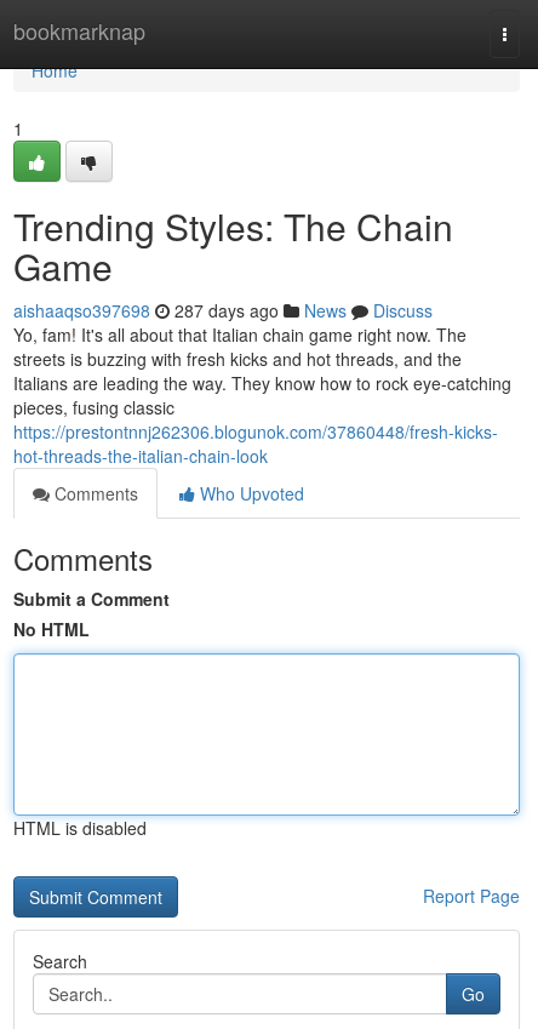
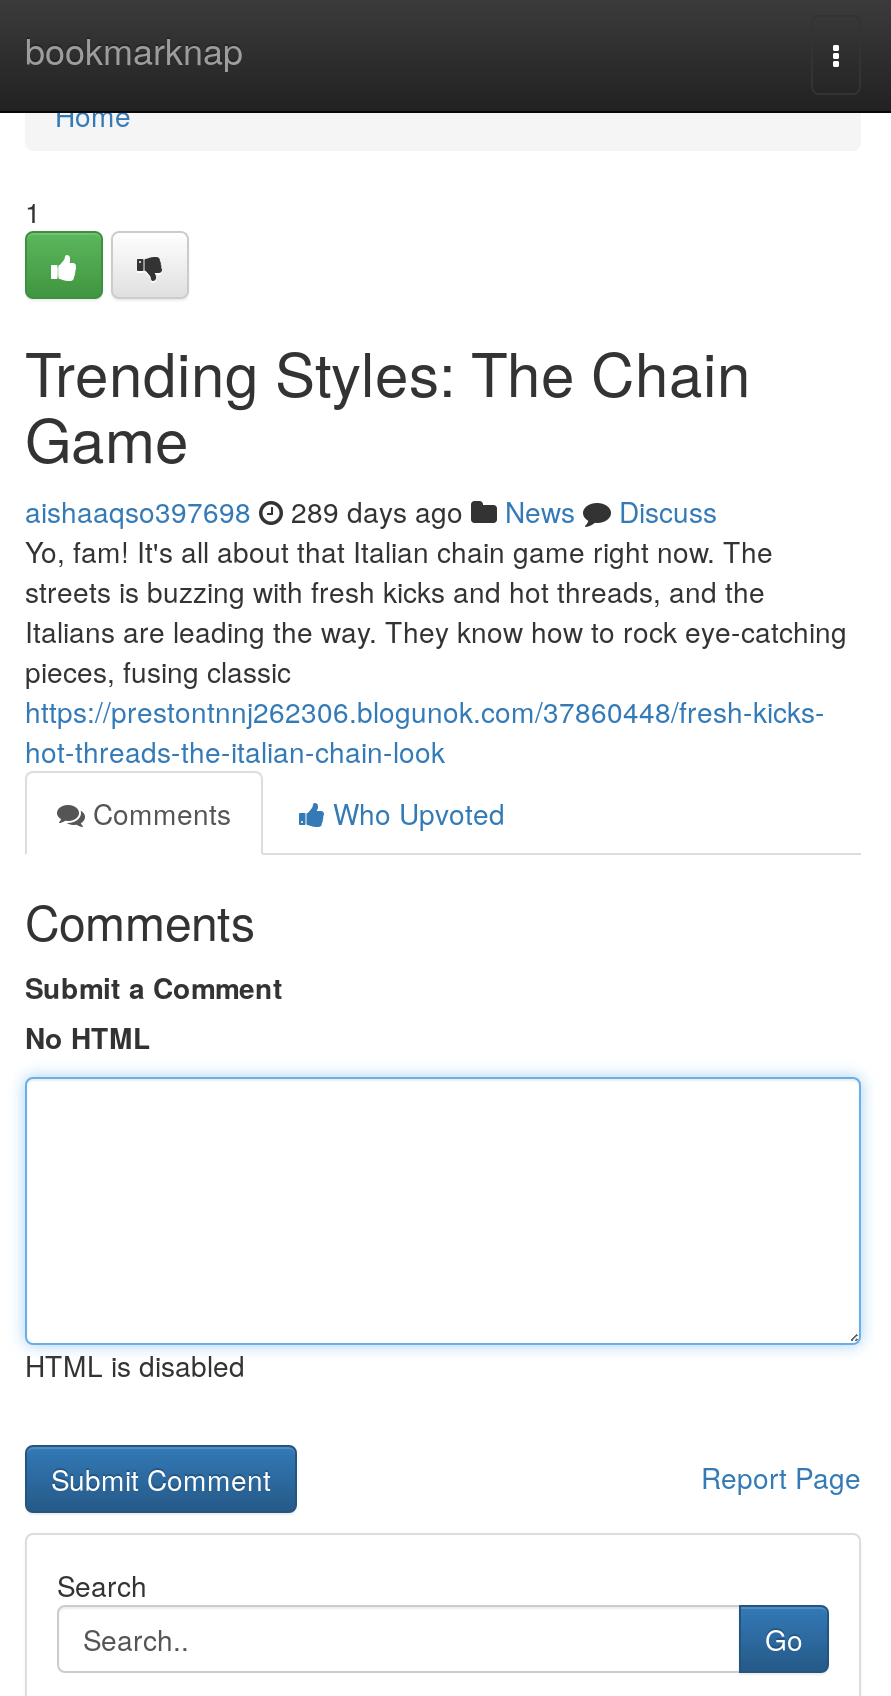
[13,298,433,322] aishaaqso397698 287 days ago News Discuss -> [25,491,717,531] aishaaqso397698 289 days ago News Discuss

